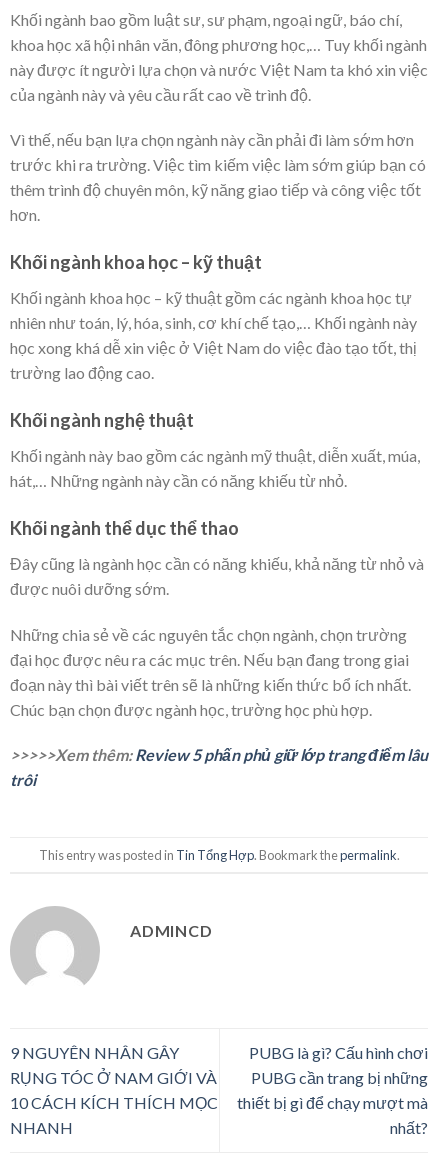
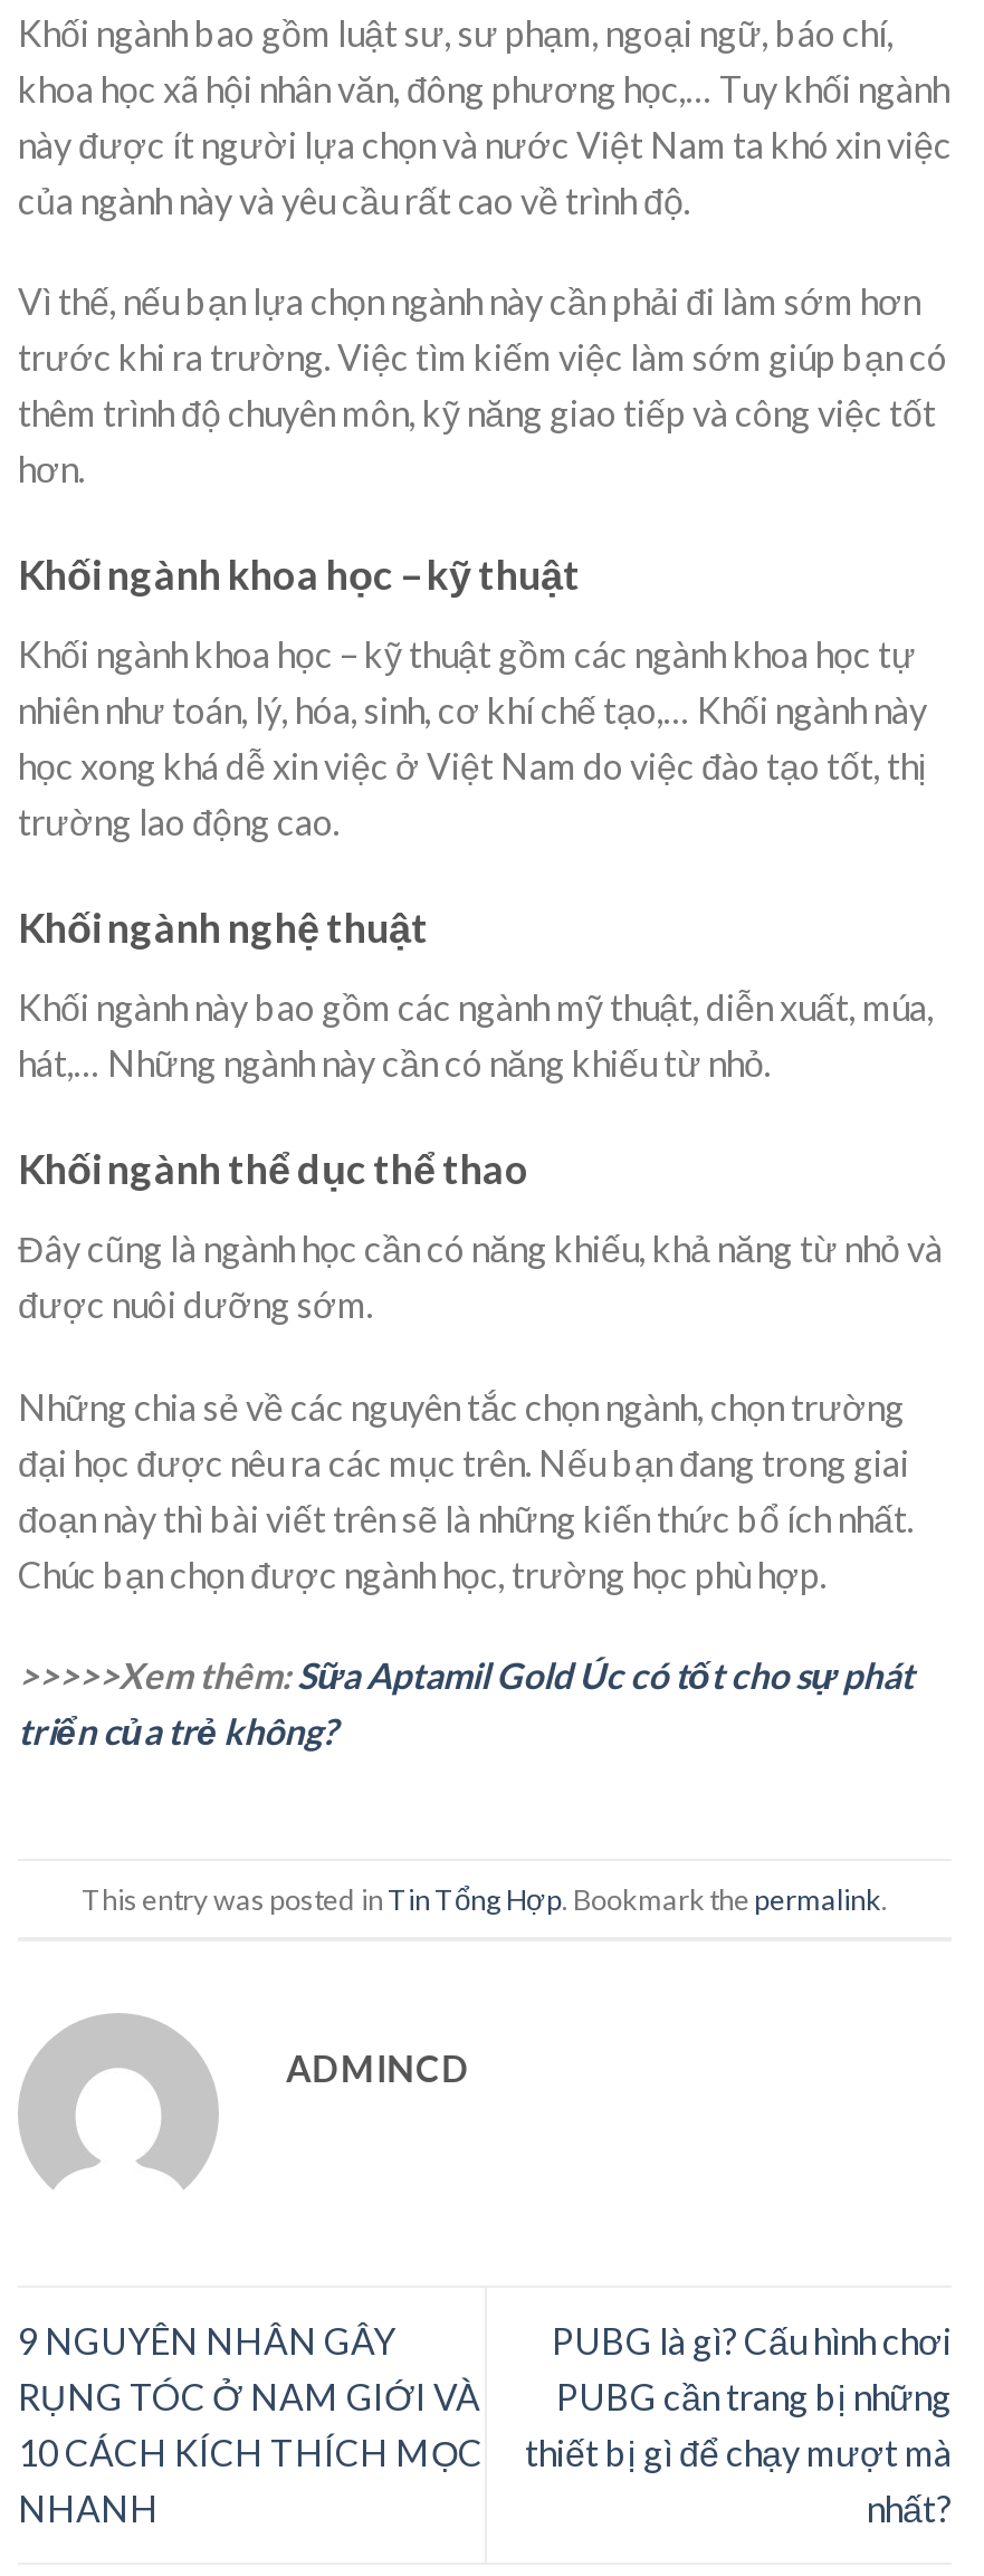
[10,745,428,789] >>>>>Xem thêm:Review 5 phấn phủ giữ lớp trang điểm lâu | trôi -> [18,1654,914,1752] >>>>>Xem thêm:Sữa Aptamil Gold Úc có tốt cho sự phát | triển của trẻ không?

